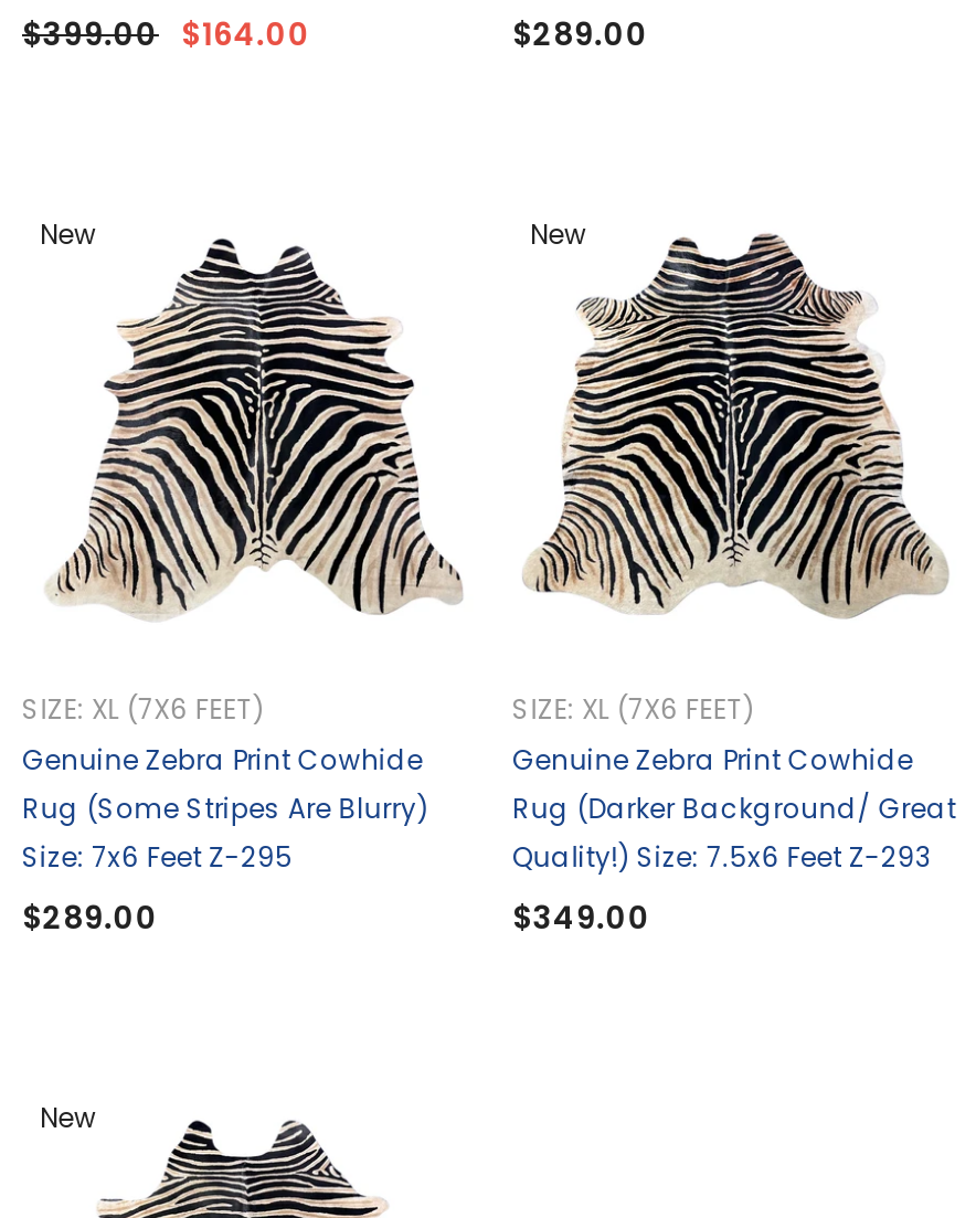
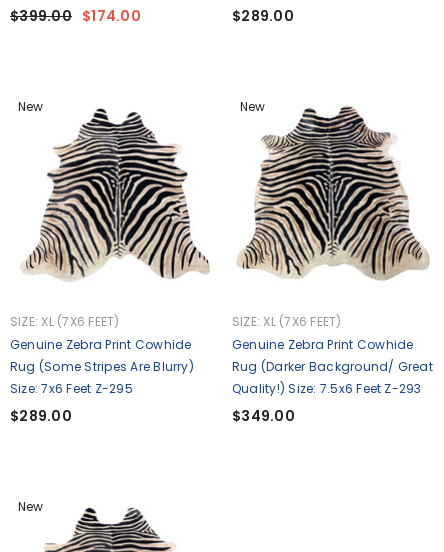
[22,12,311,56] $399.00 $164.00 -> [10,6,141,26] $399.00 $174.00

